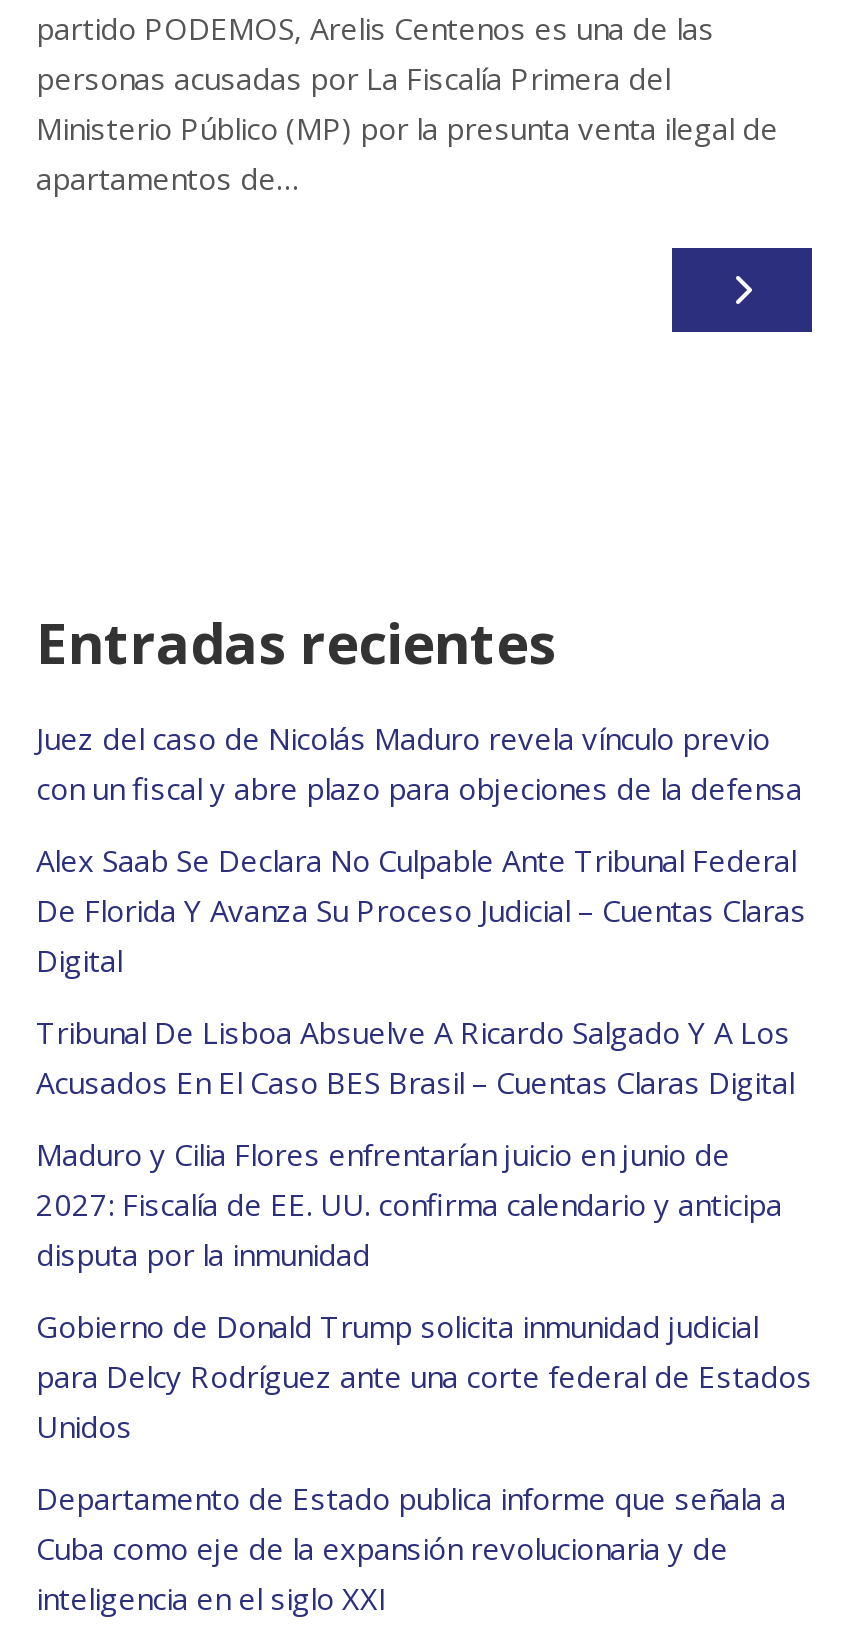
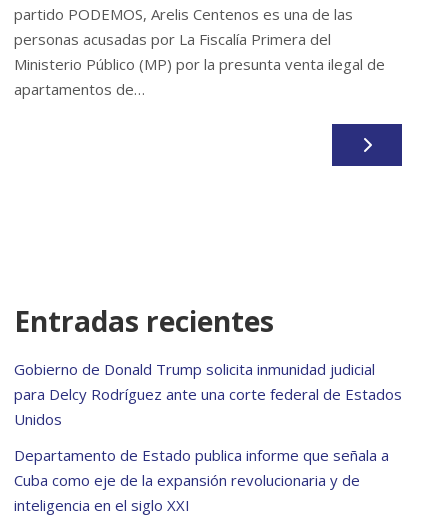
[36,717,806,1273] Juez del caso de Nicolás Maduro revela vínculo previo | con un fiscal y abre plazo para objeciones de la defensa | Alex Saab Se Declara No Culpable Ante Tribunal Federal | De Florida Y Avanza Su Proceso Judicial – Cuentas Claras | Digital | Tribunal De Lisboa Absuelve A Ricardo Salgado Y A Los | Acusados En El Caso BES Brasil – Cuentas Claras Digital | Maduro y Cilia Flores enfrentarían juicio en junio de | 2027: Fiscalía de EE. UU. confirma calendario y anticipa | disputa por la inmunidad -> none

